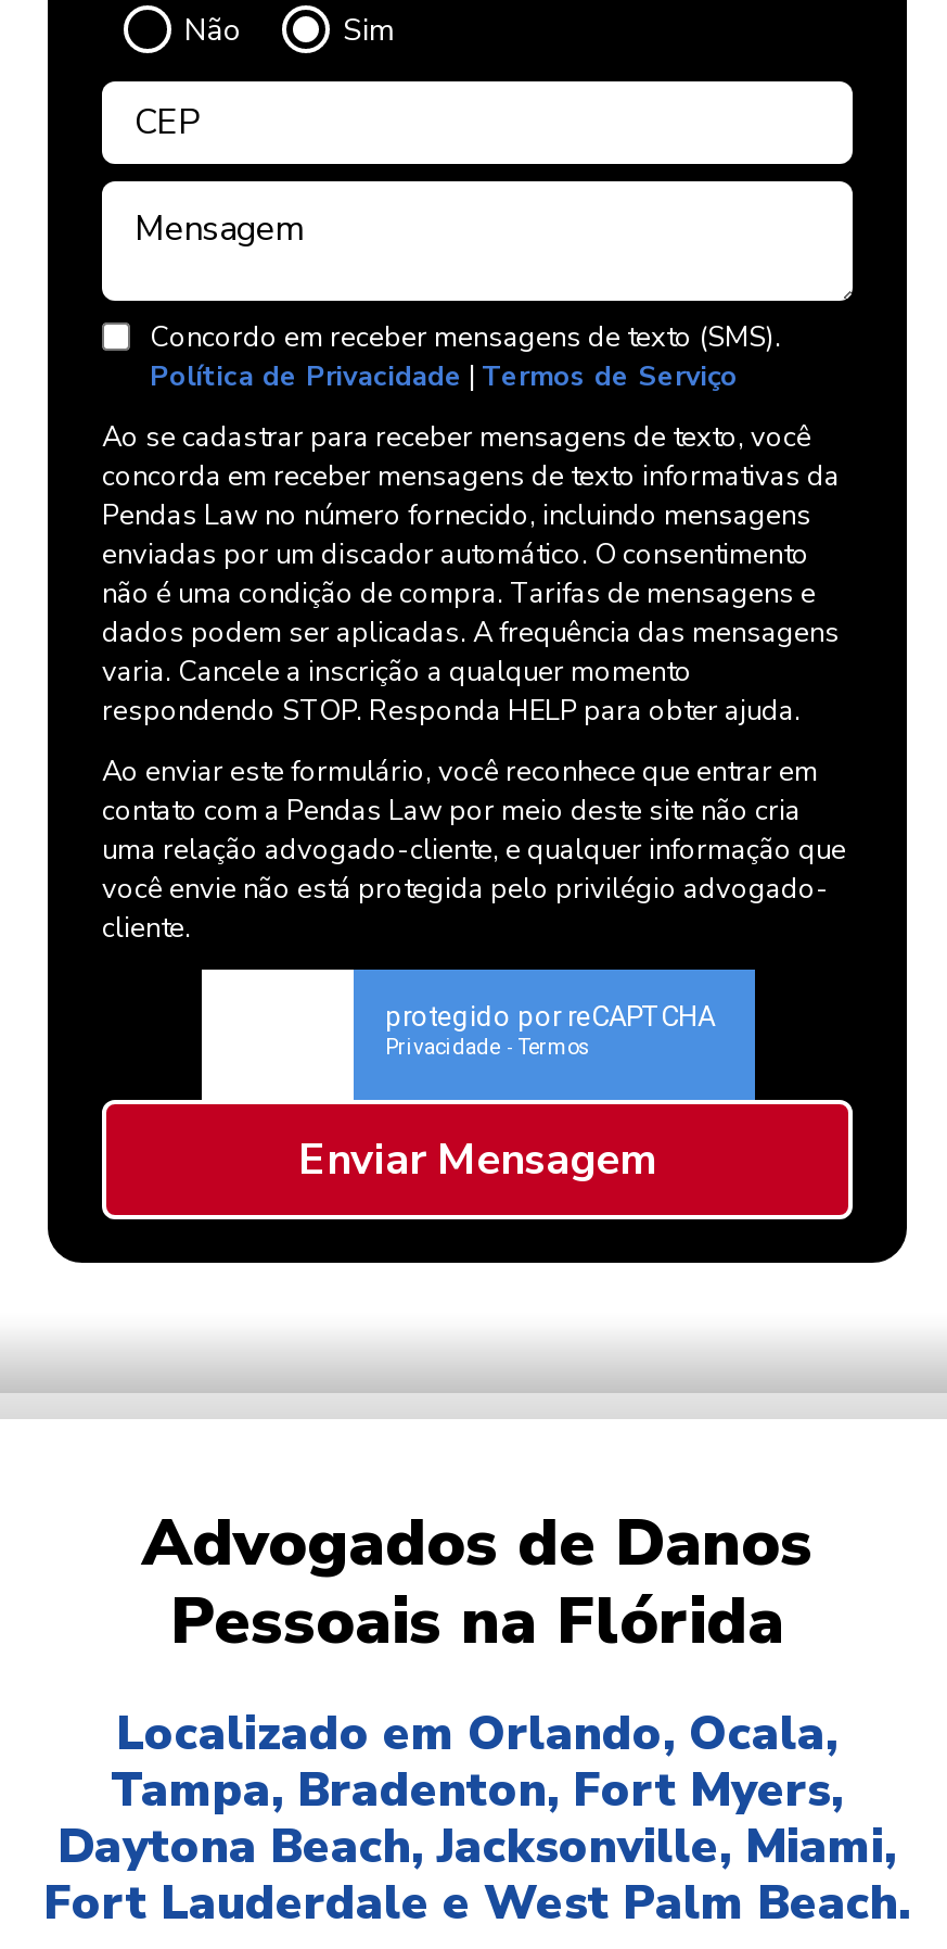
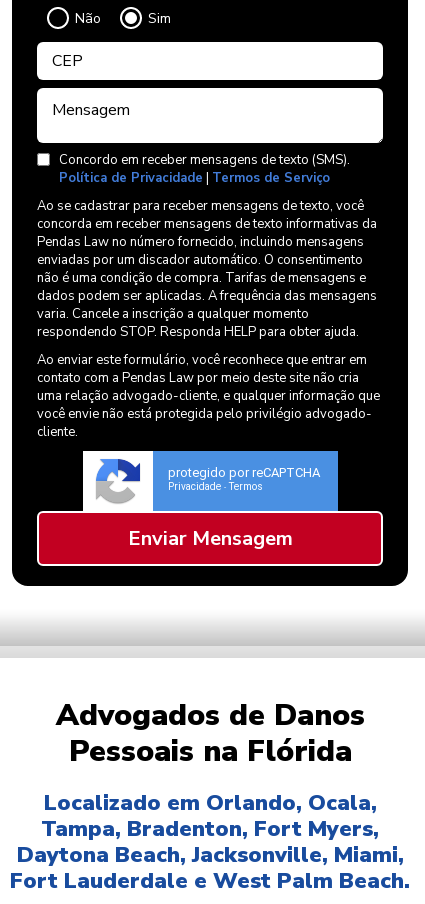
none -> [95,458,141,504] [image]

